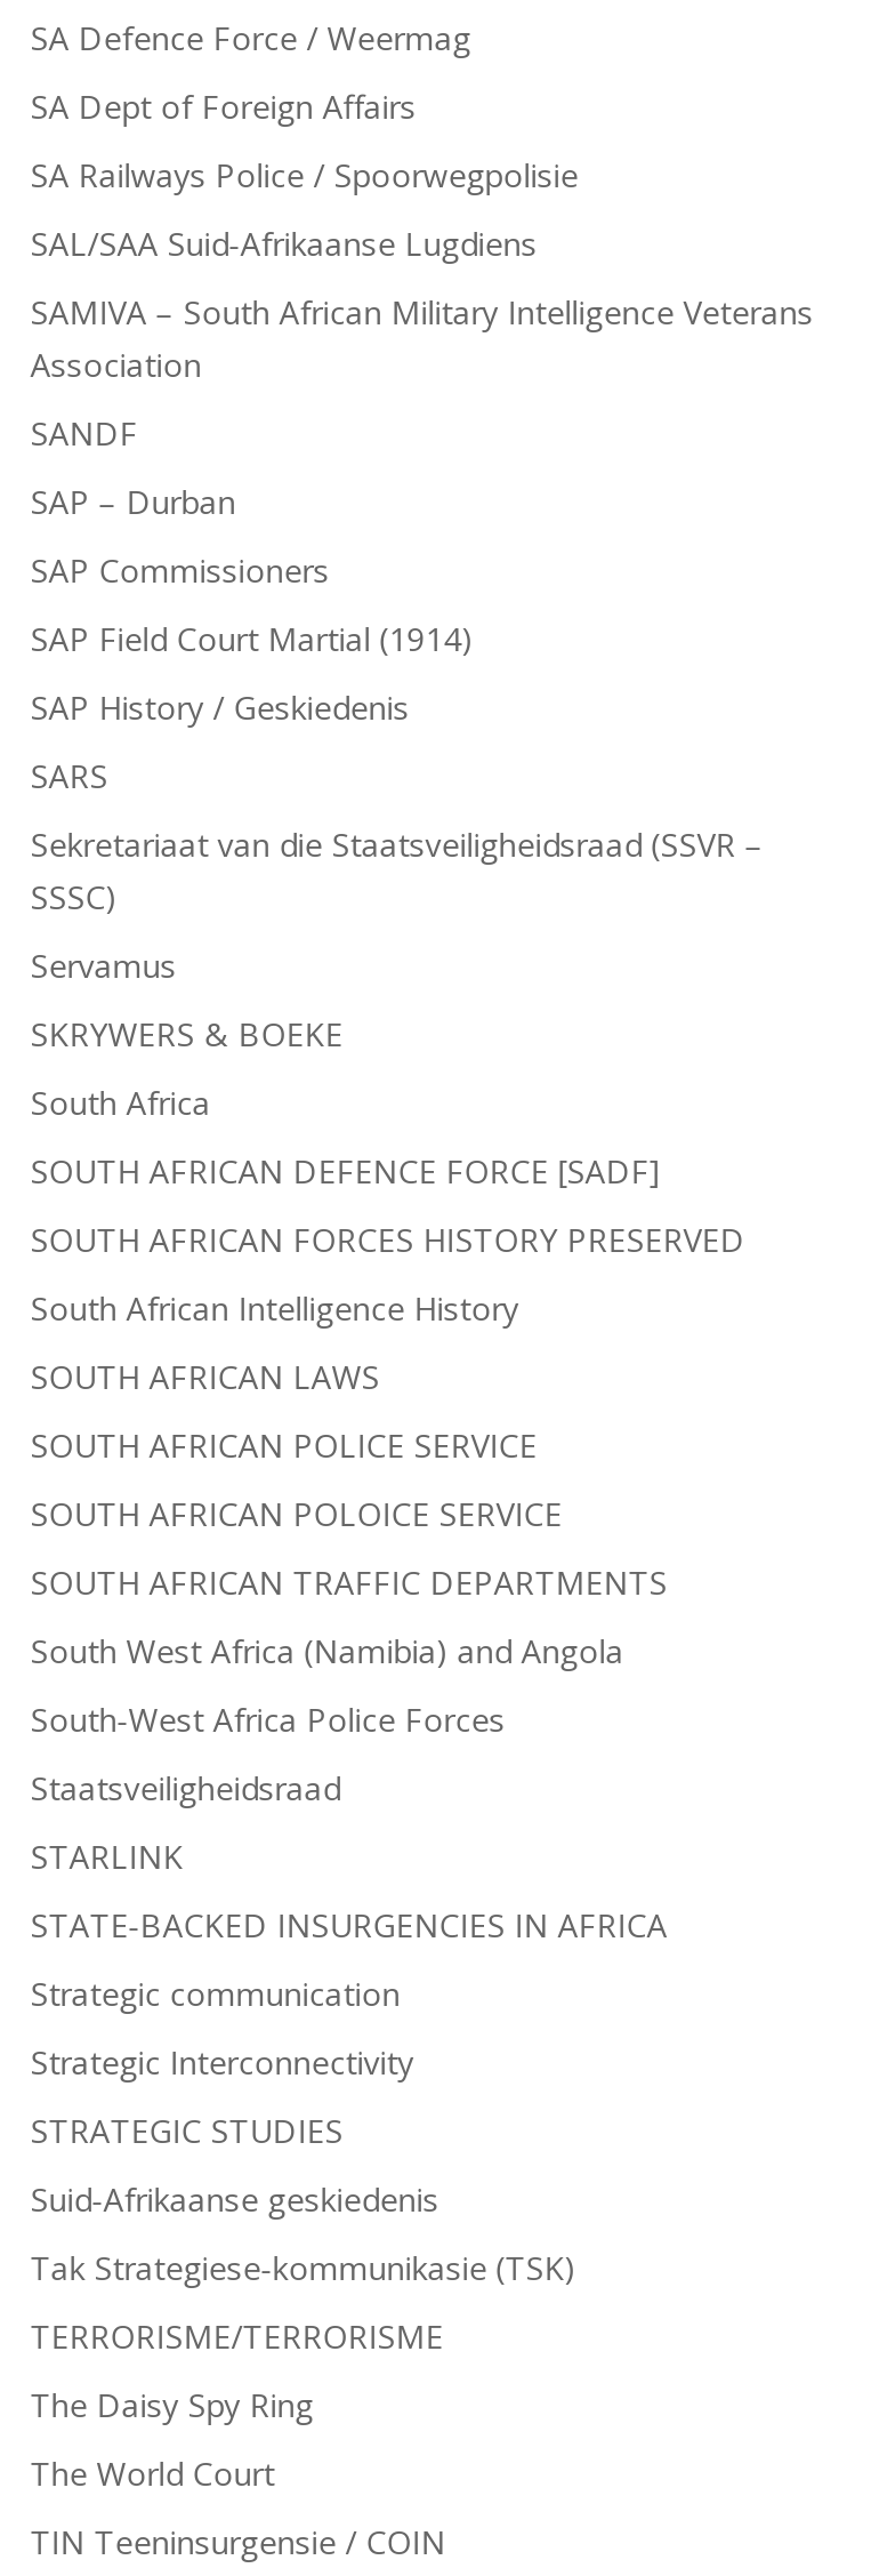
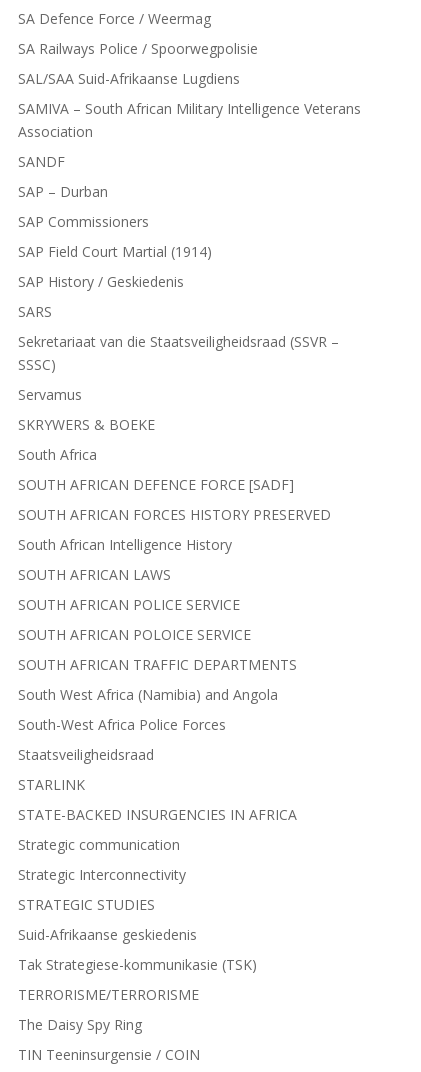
[30,85,416,128] SA Dept of Foreign Affairs -> none
[30,2452,275,2495] The World Court -> none

